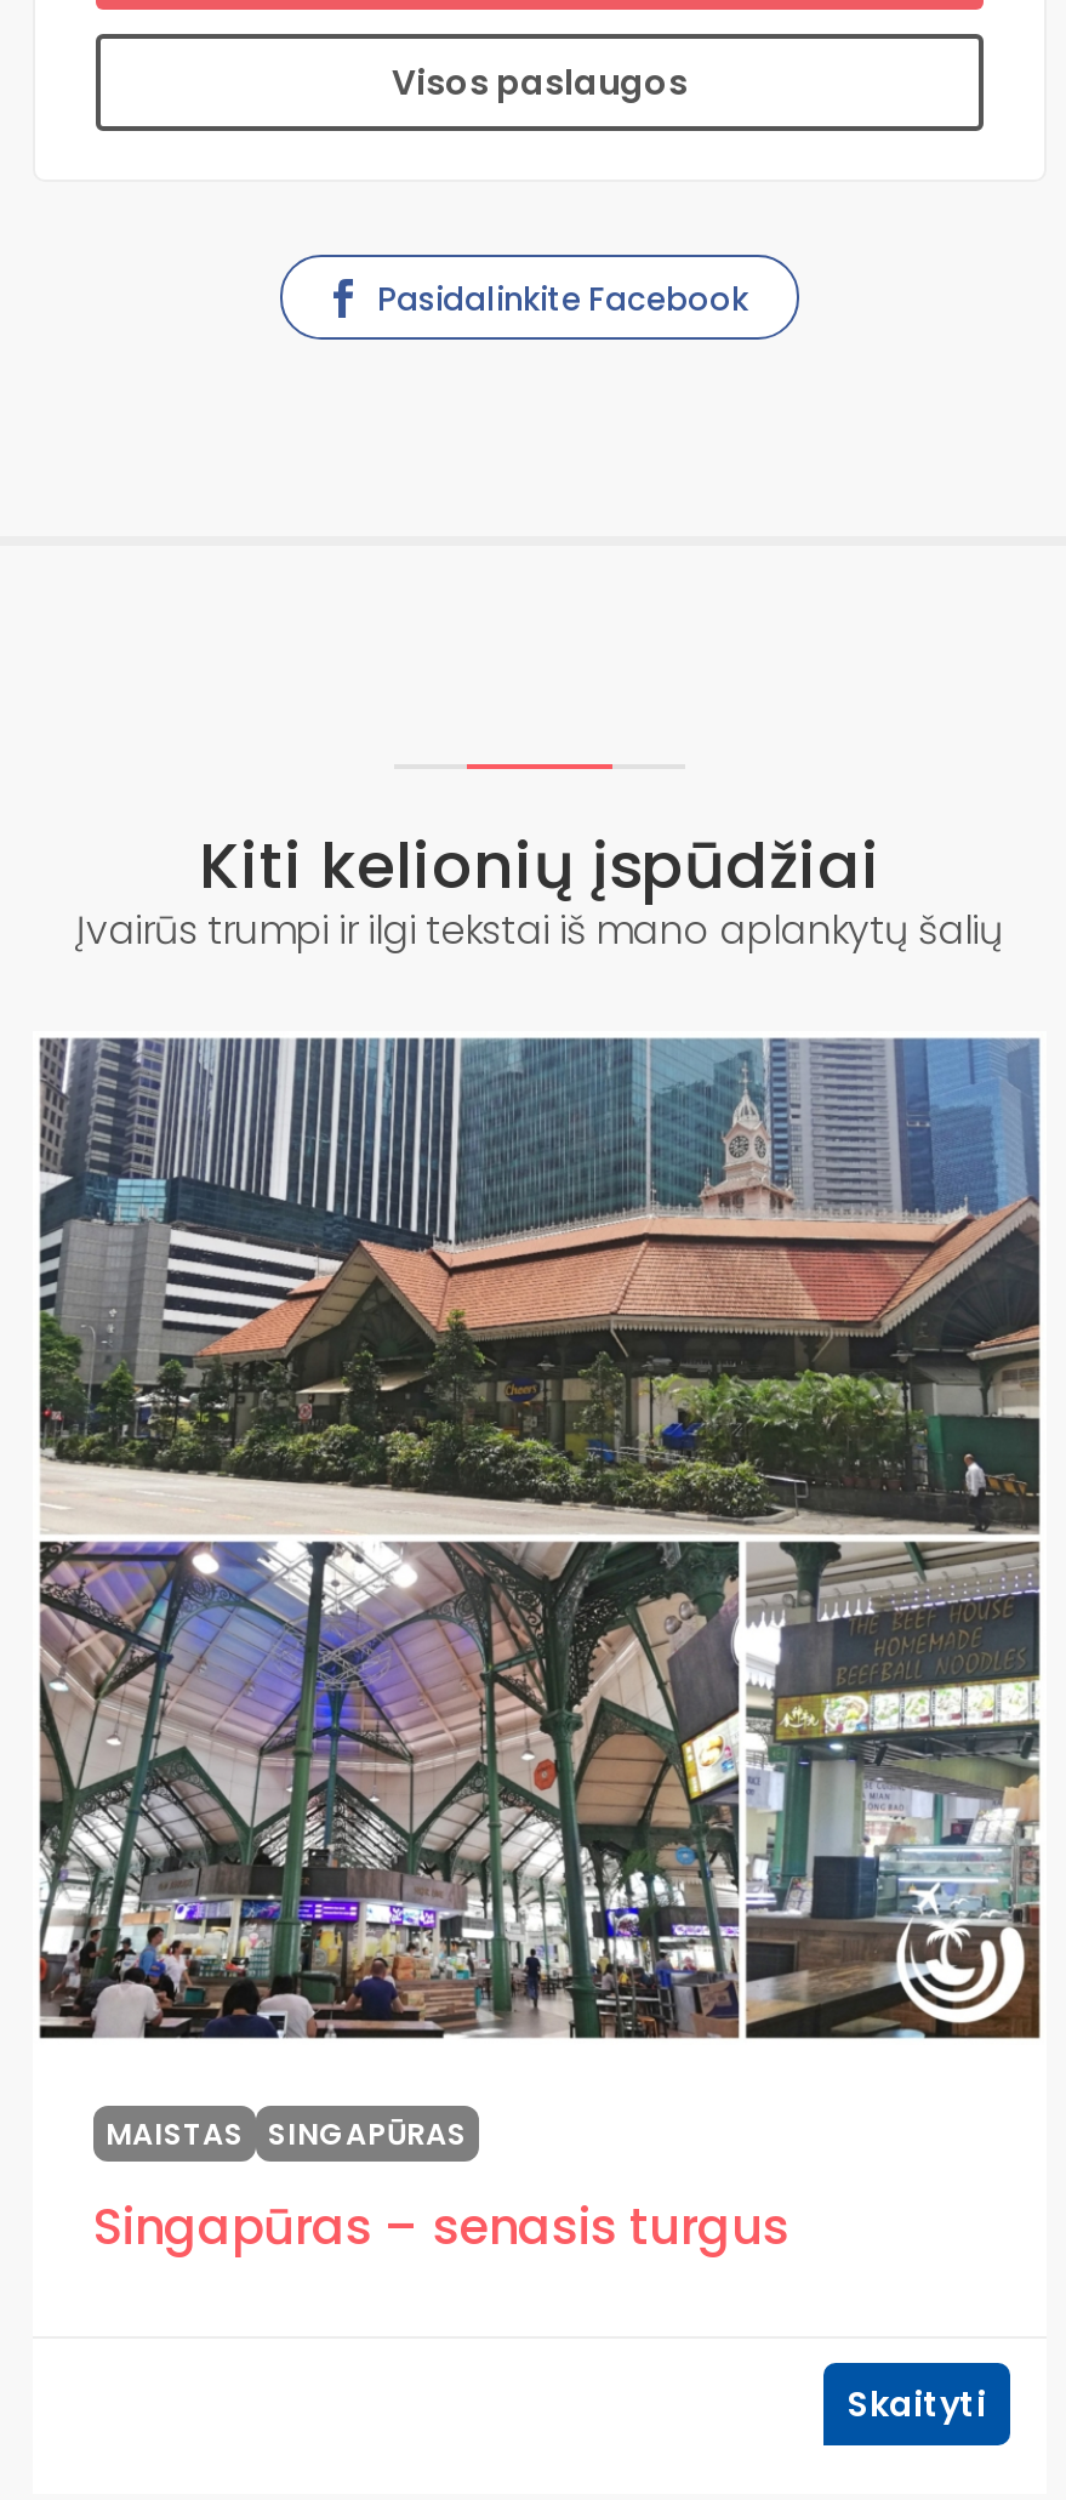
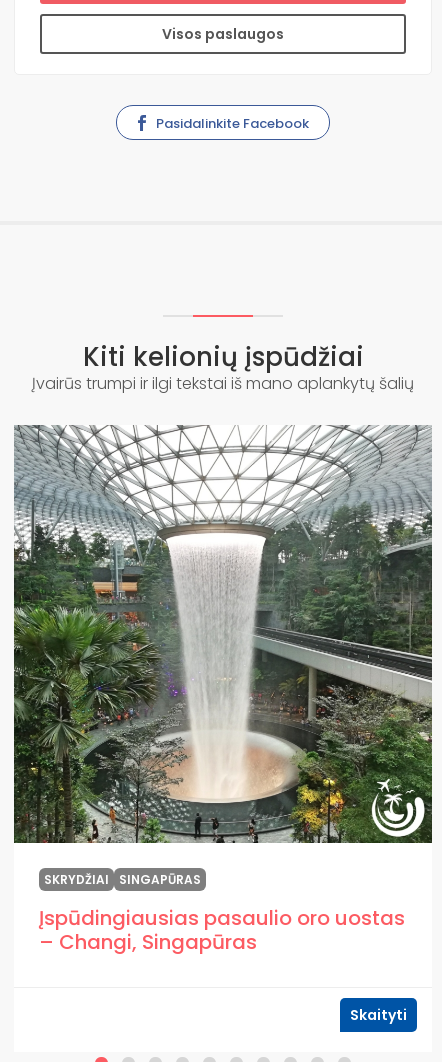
[33,1031,1047,2154] [image] | MAISTAS SINGAPŪRAS -> [13,424,433,888] [image] | SKRYDŽIAI SINGAPŪRAS
[93,2193,789,2261] Singapūras – senasis turgus -> [39,904,405,956] Įspūdingiausias pasaulio oro uostas | – Changi, Singapūras

